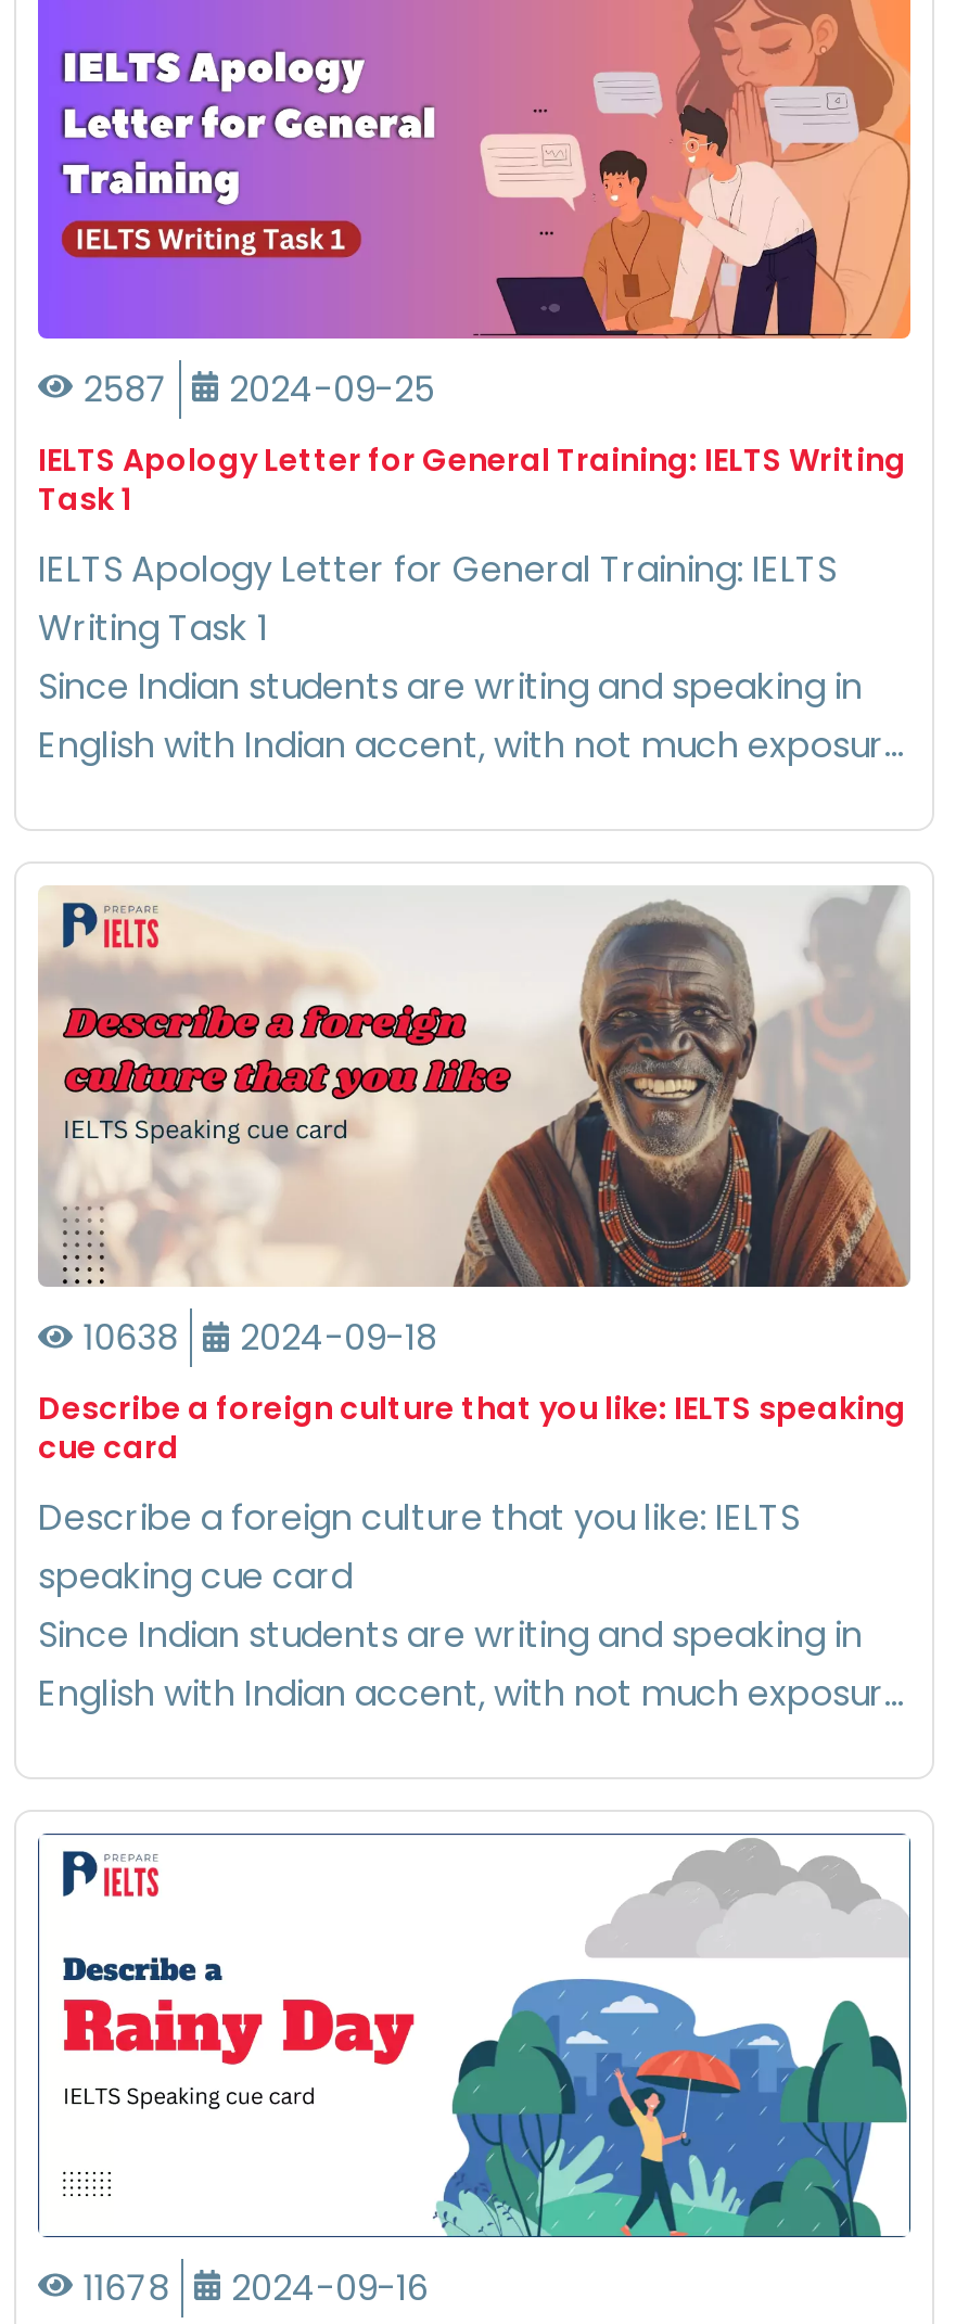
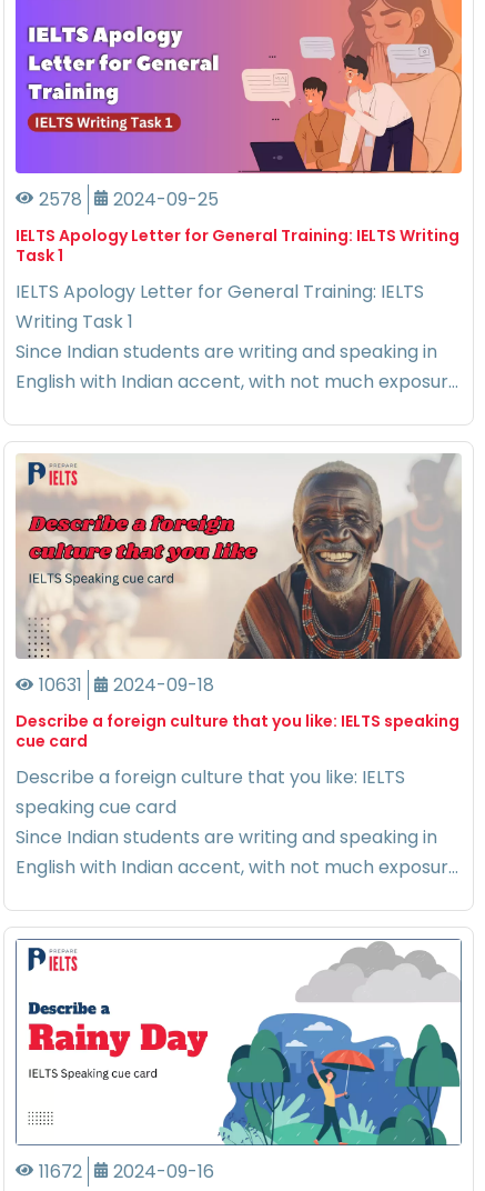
[83,364,168,414] 2587 -> [39,186,82,212] 2578
[83,1313,437,1363] 10638 2024-09-18 -> [39,672,214,698] 10631 2024-09-18
[83,2262,429,2312] 11678 2024-09-16 -> [39,1158,214,1184] 11672 2024-09-16

